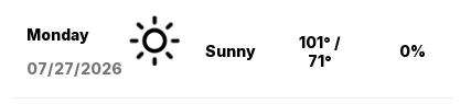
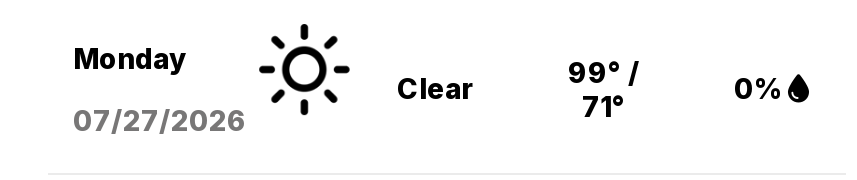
[206,33,341,61] Sunny | 101° / -> [397,56,640,106] Clear | 99° /

